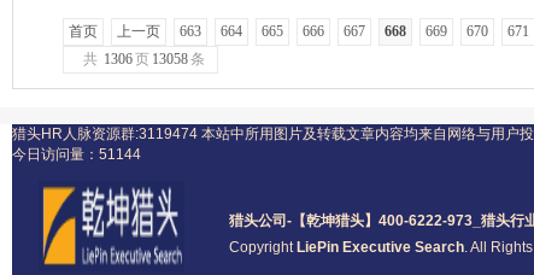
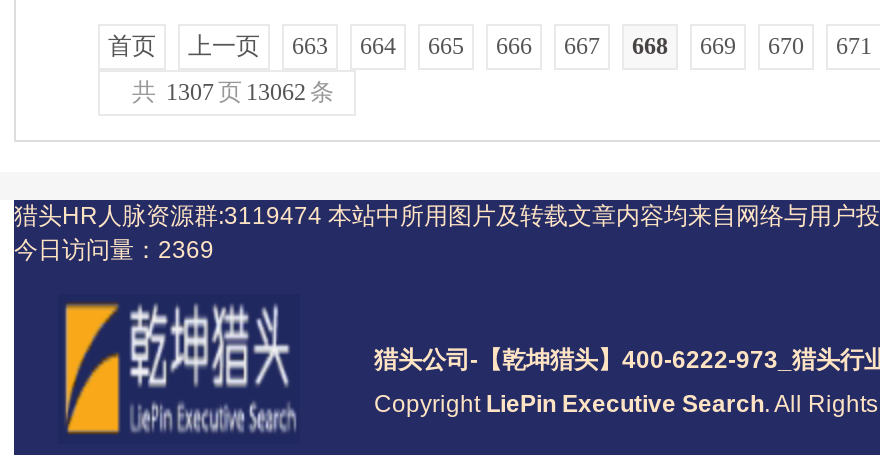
[83,51,205,68] 共 1306 页 13058 条 -> [132,78,334,106] 共 1307 页 13062 条
[12,146,141,163] 今日访问量：51144 -> [14,236,214,264] 今日访问量：2369

